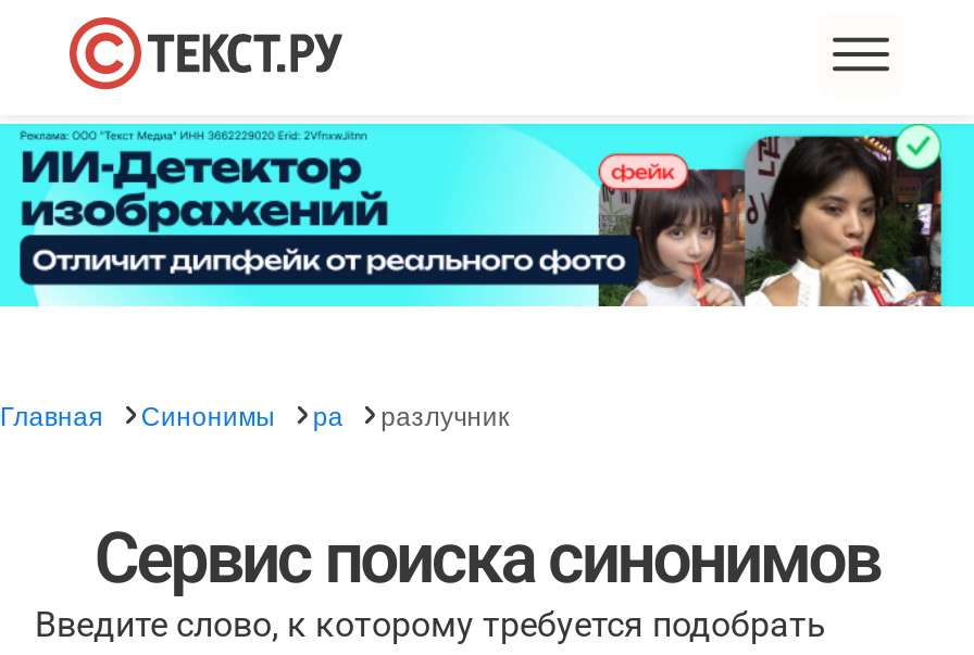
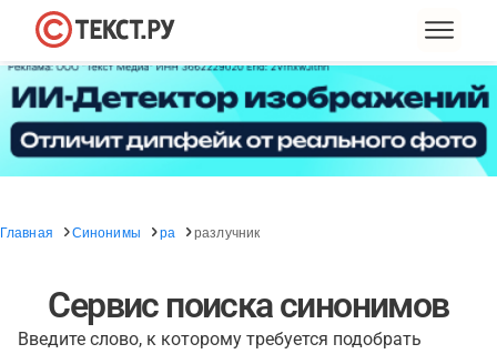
[7,124,954,308] [image] -> [3,64,490,178] [image]

